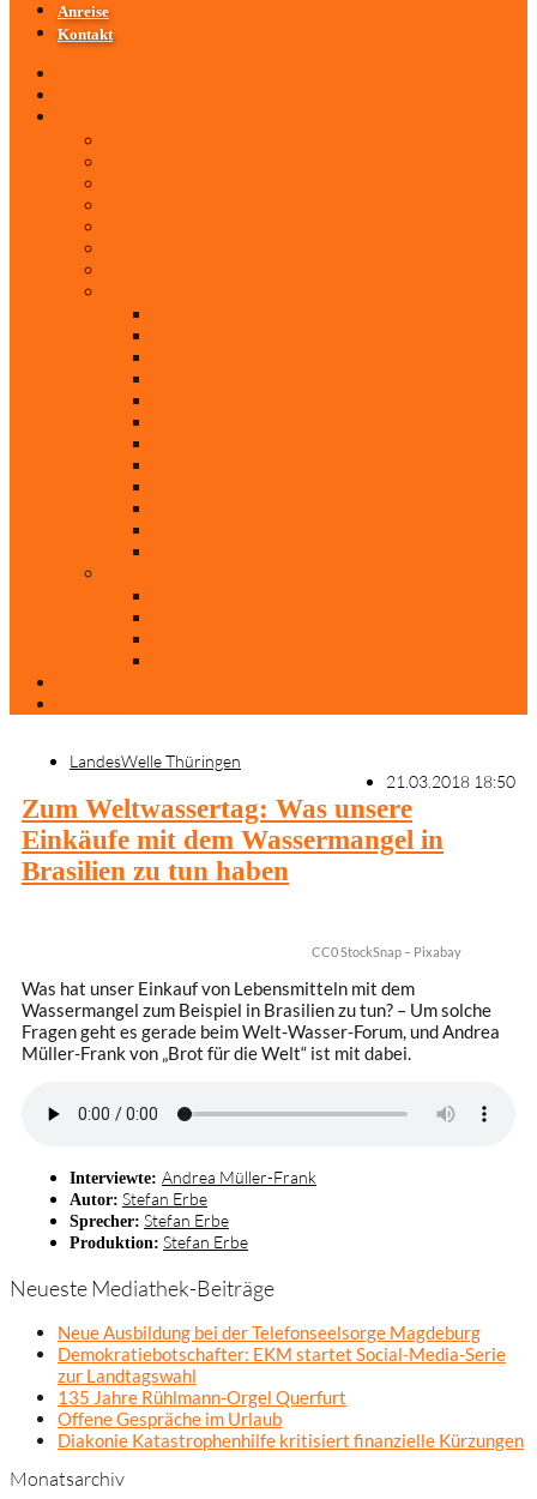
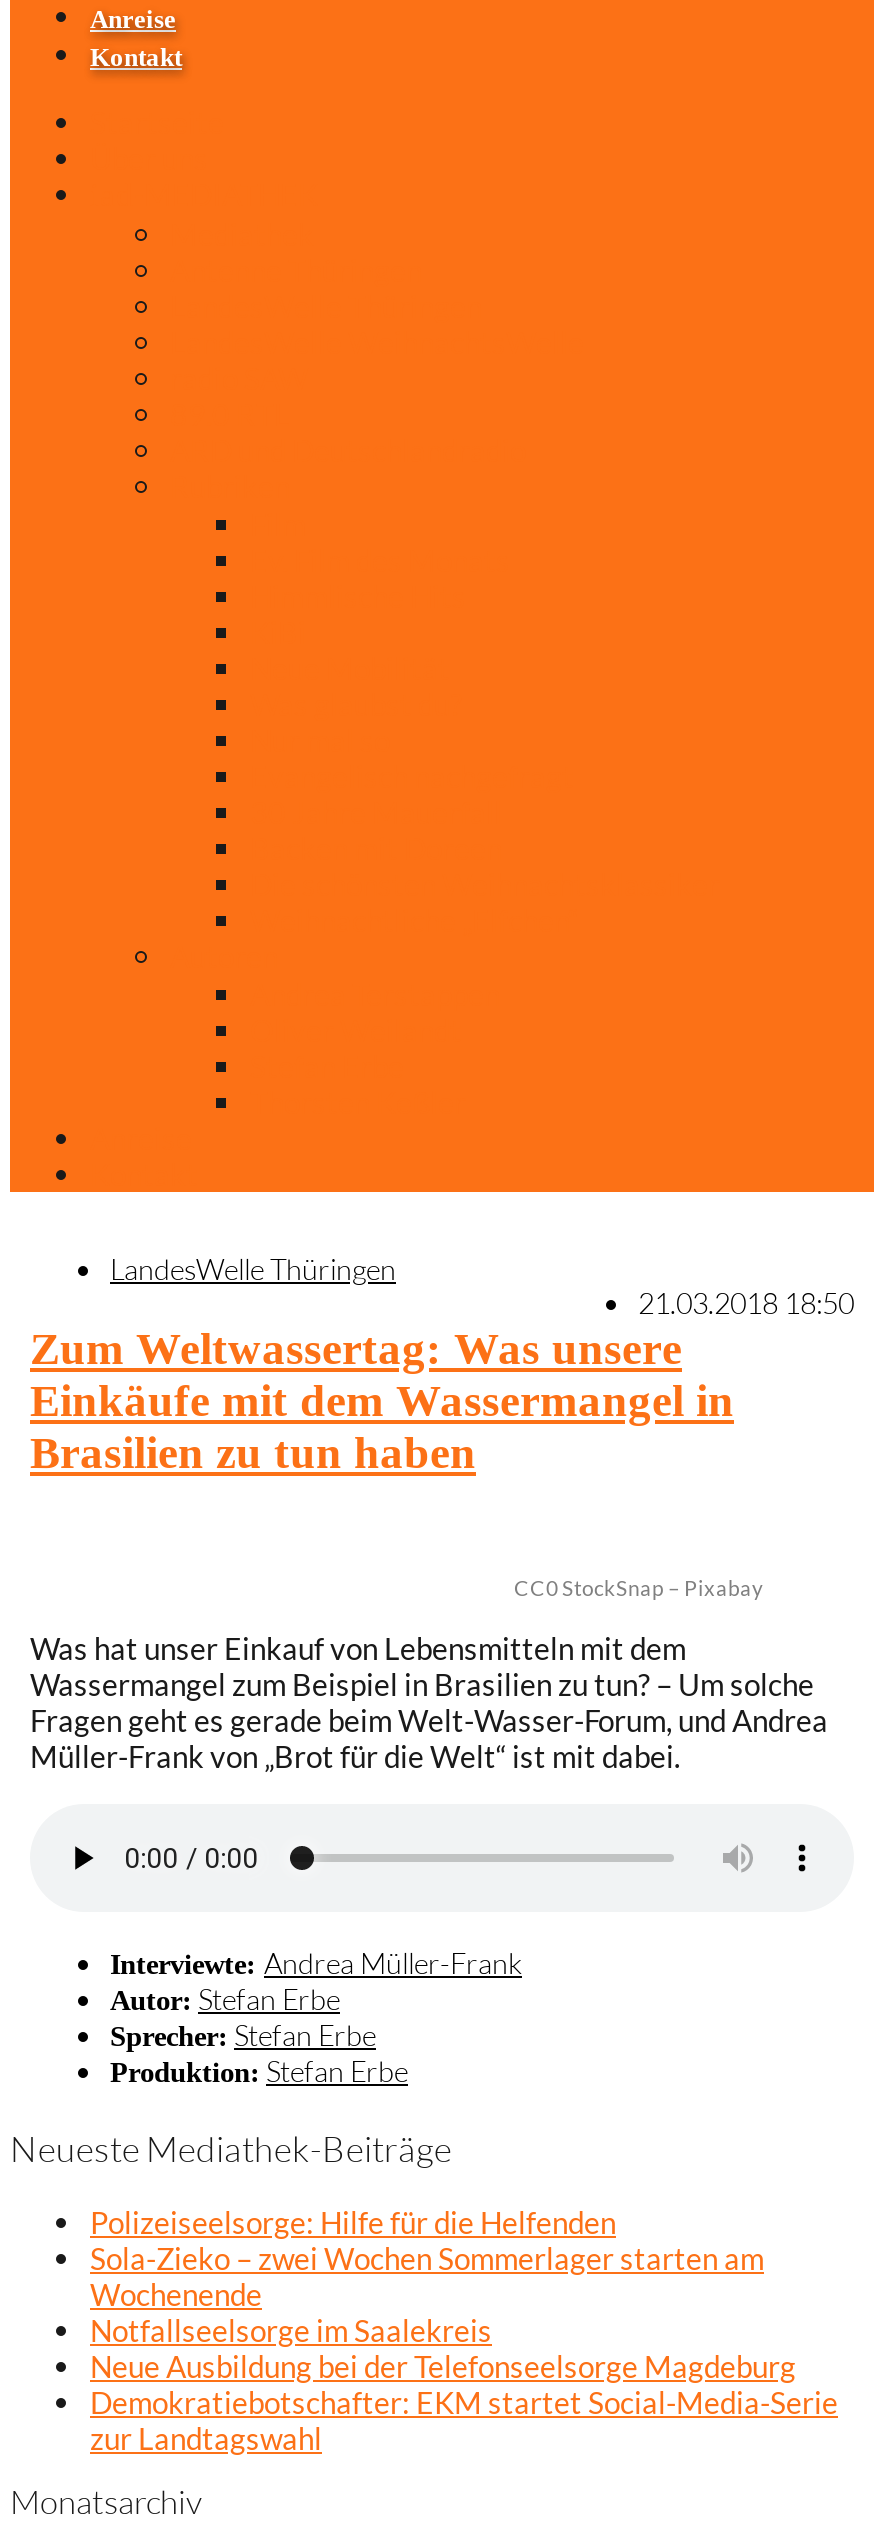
none -> [90,2204,764,2348] Polizeiseelsorge: Hilfe für die Helfenden | Sola-Zieko – zwei Wochen Sommerlager starten am | Wochenende | Notfallseelsorge im Saalekreis
moved [58,1322,506,1387] -> [90,2348,838,2456]: Neue Ausbildung bei der Telefonseelsorge Magdeburg | Demokratiebotschafter: EKM startet Social-Media-Serie | zur Landtagswahl
[58,1387,524,1451] 135 Jahre Rühlmann-Orgel Querfurt | Offene Gespräche im Urlaub | Diakonie Katastrophenhilfe kritisiert finanzielle Kürzungen -> none

